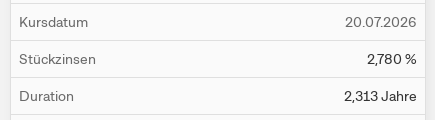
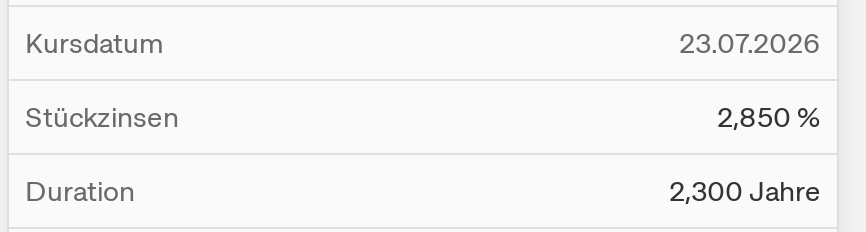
[345,13,417,31] 20.07.2026 -> [679,25,821,61] 23.07.2026
[367,50,417,68] 2,780 % -> [717,99,821,135] 2,850 %
[344,87,417,105] 2,313 Jahre -> [669,173,821,209] 2,300 Jahre

